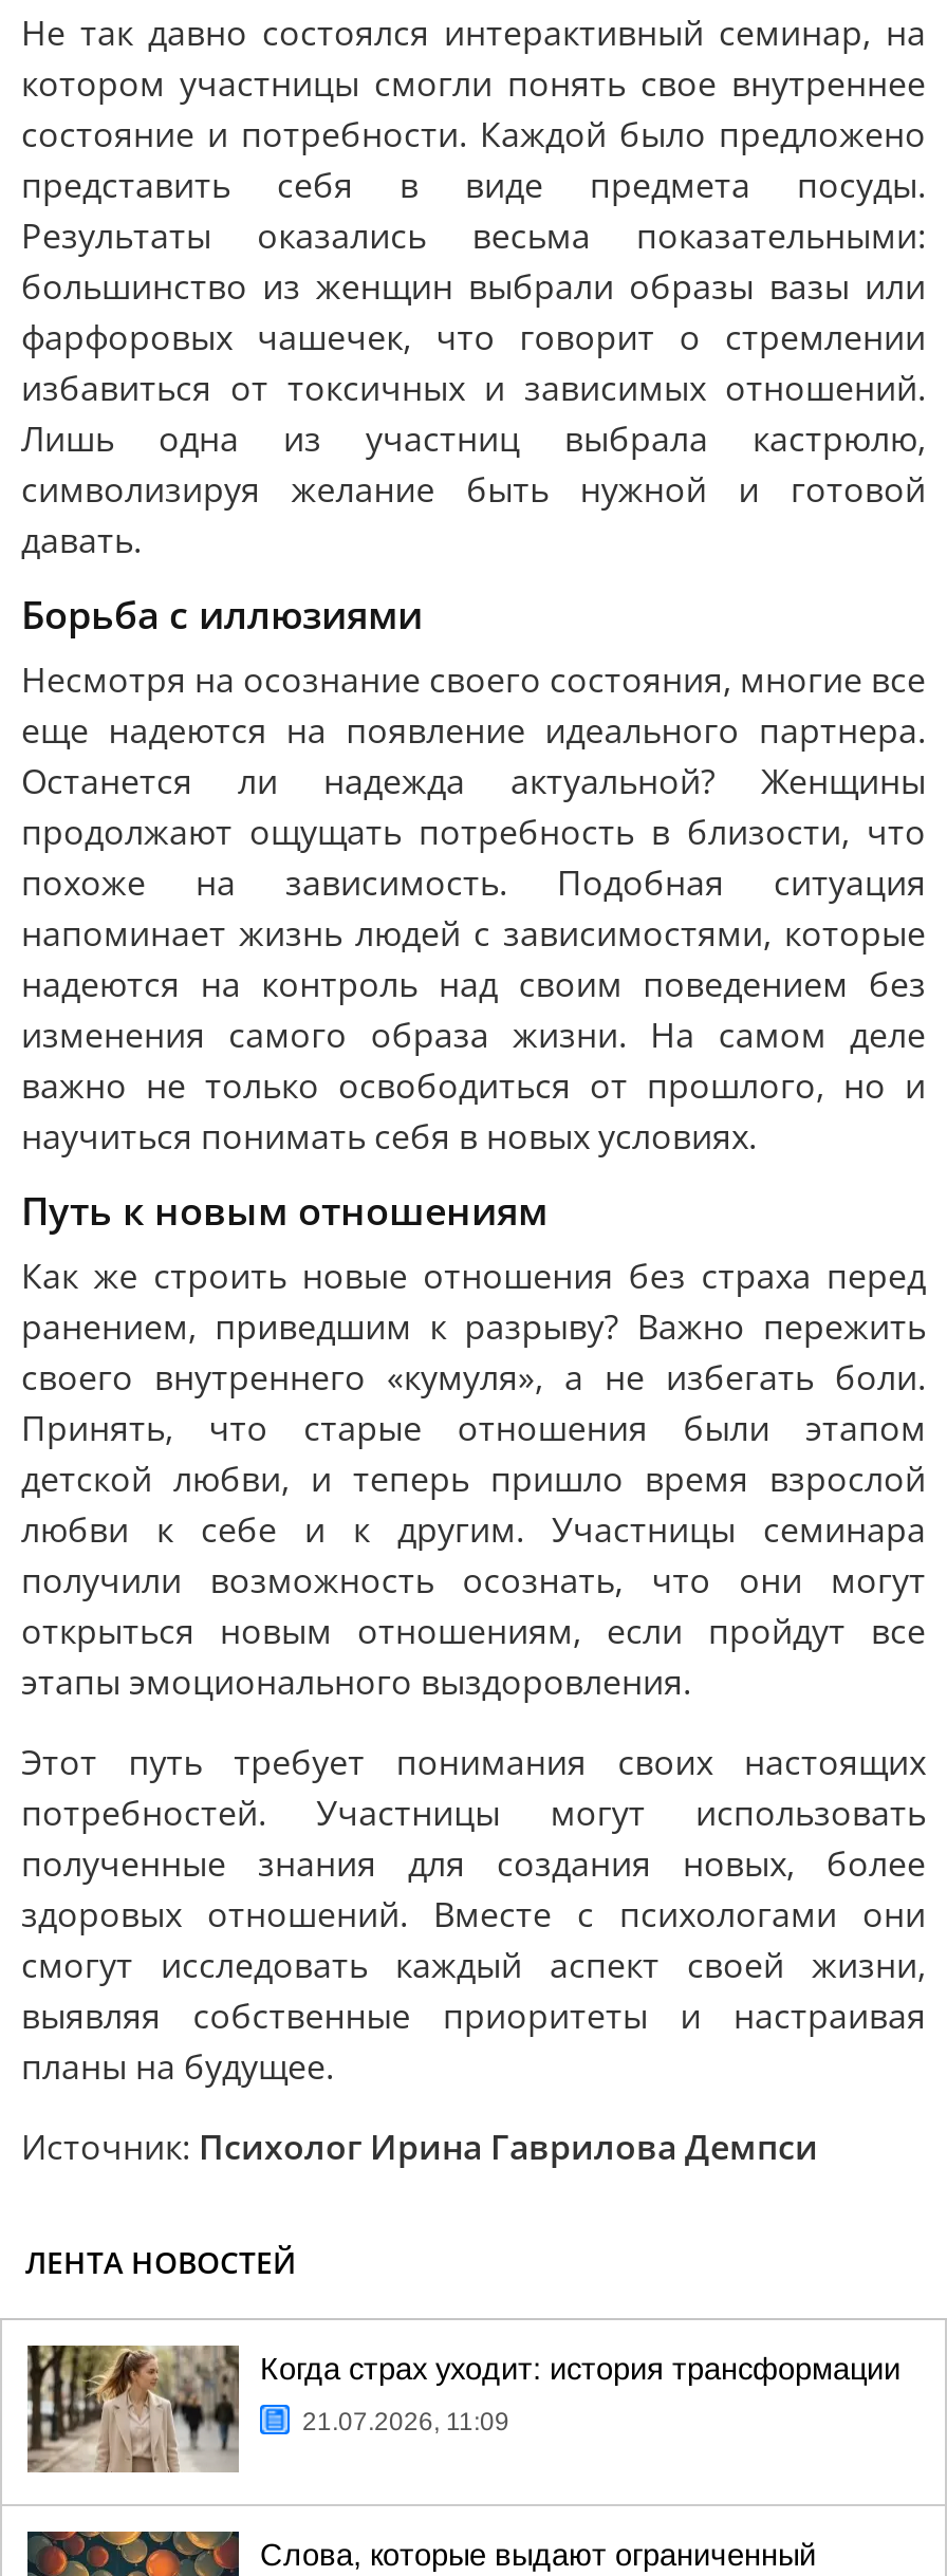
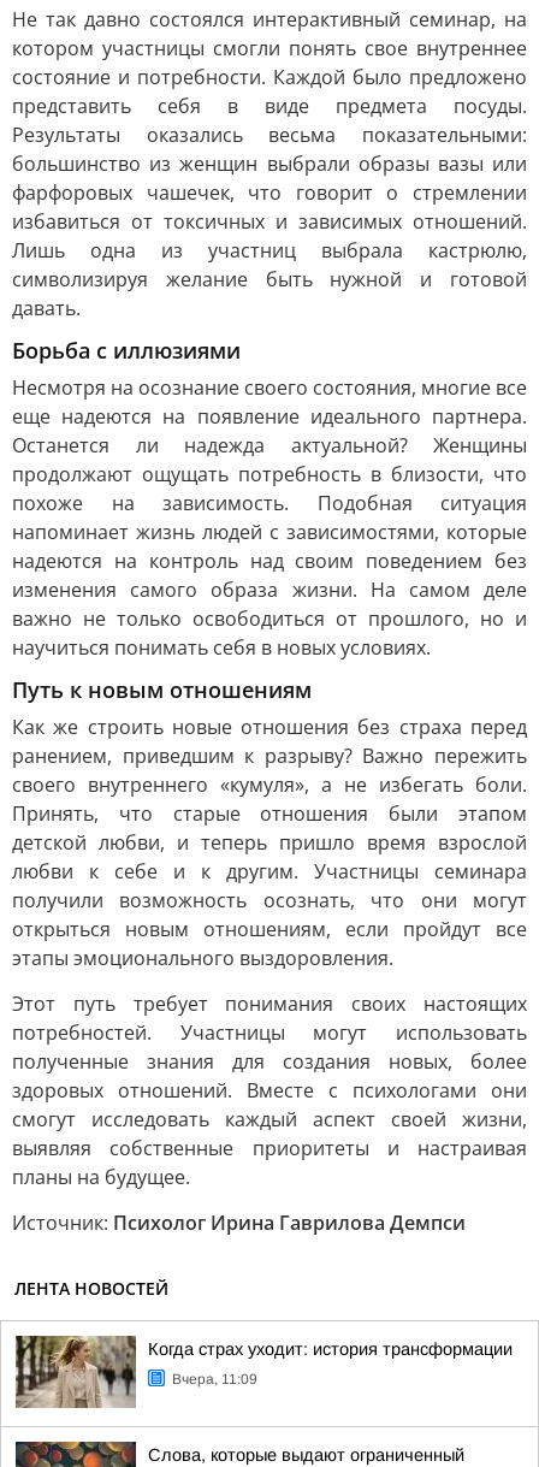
[302,2407,509,2436] 21.07.2026, 11:09 -> [172,1371,257,1388] Вчера, 11:09

